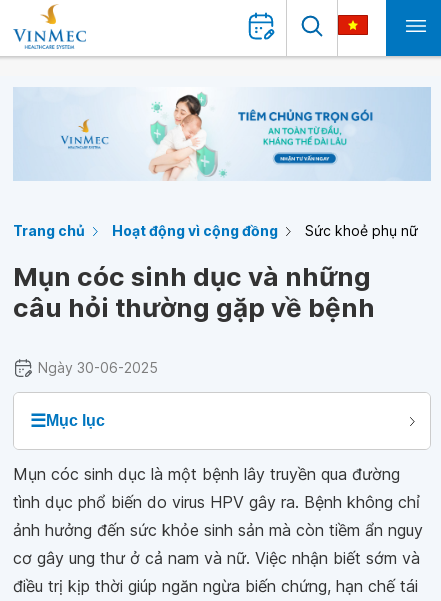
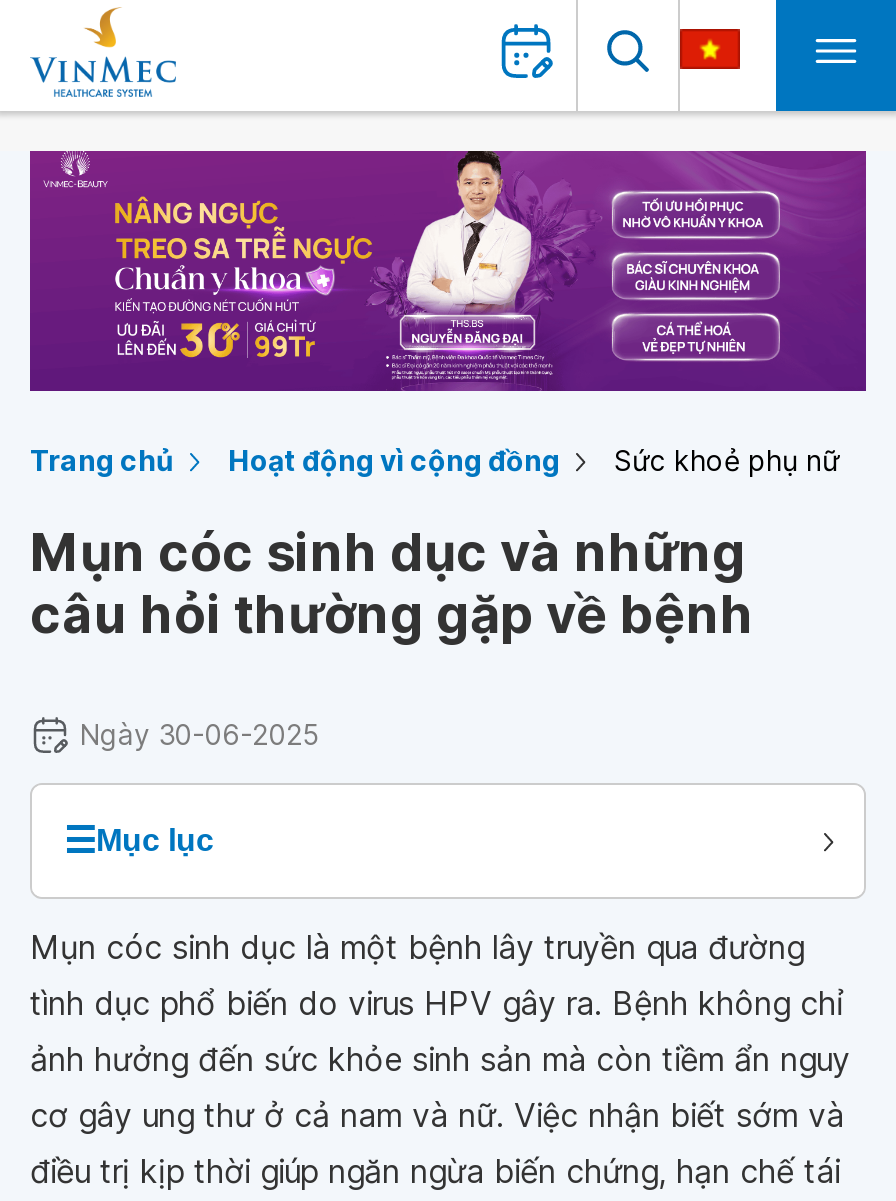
[13,76,431,196] [image] -> [28,149,868,393] [image]

